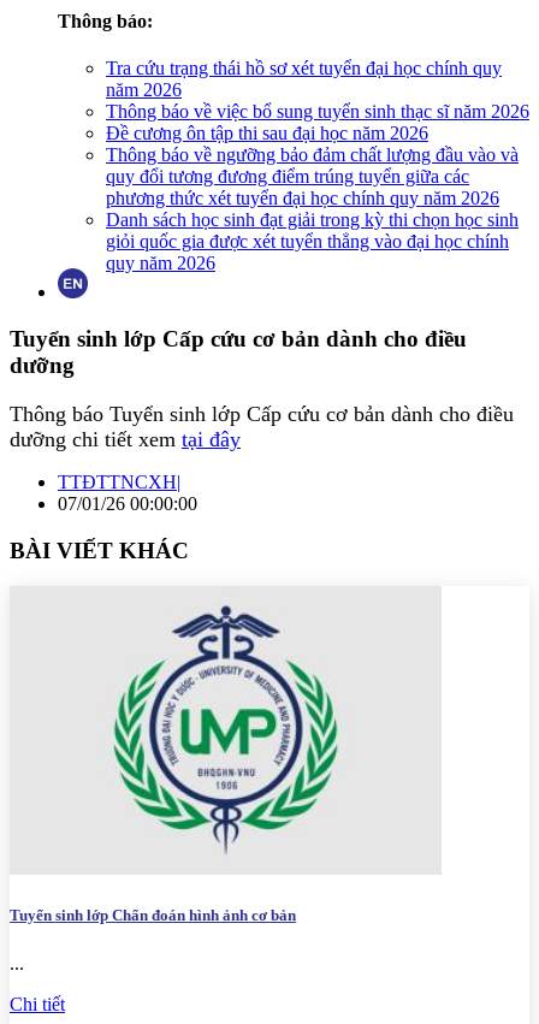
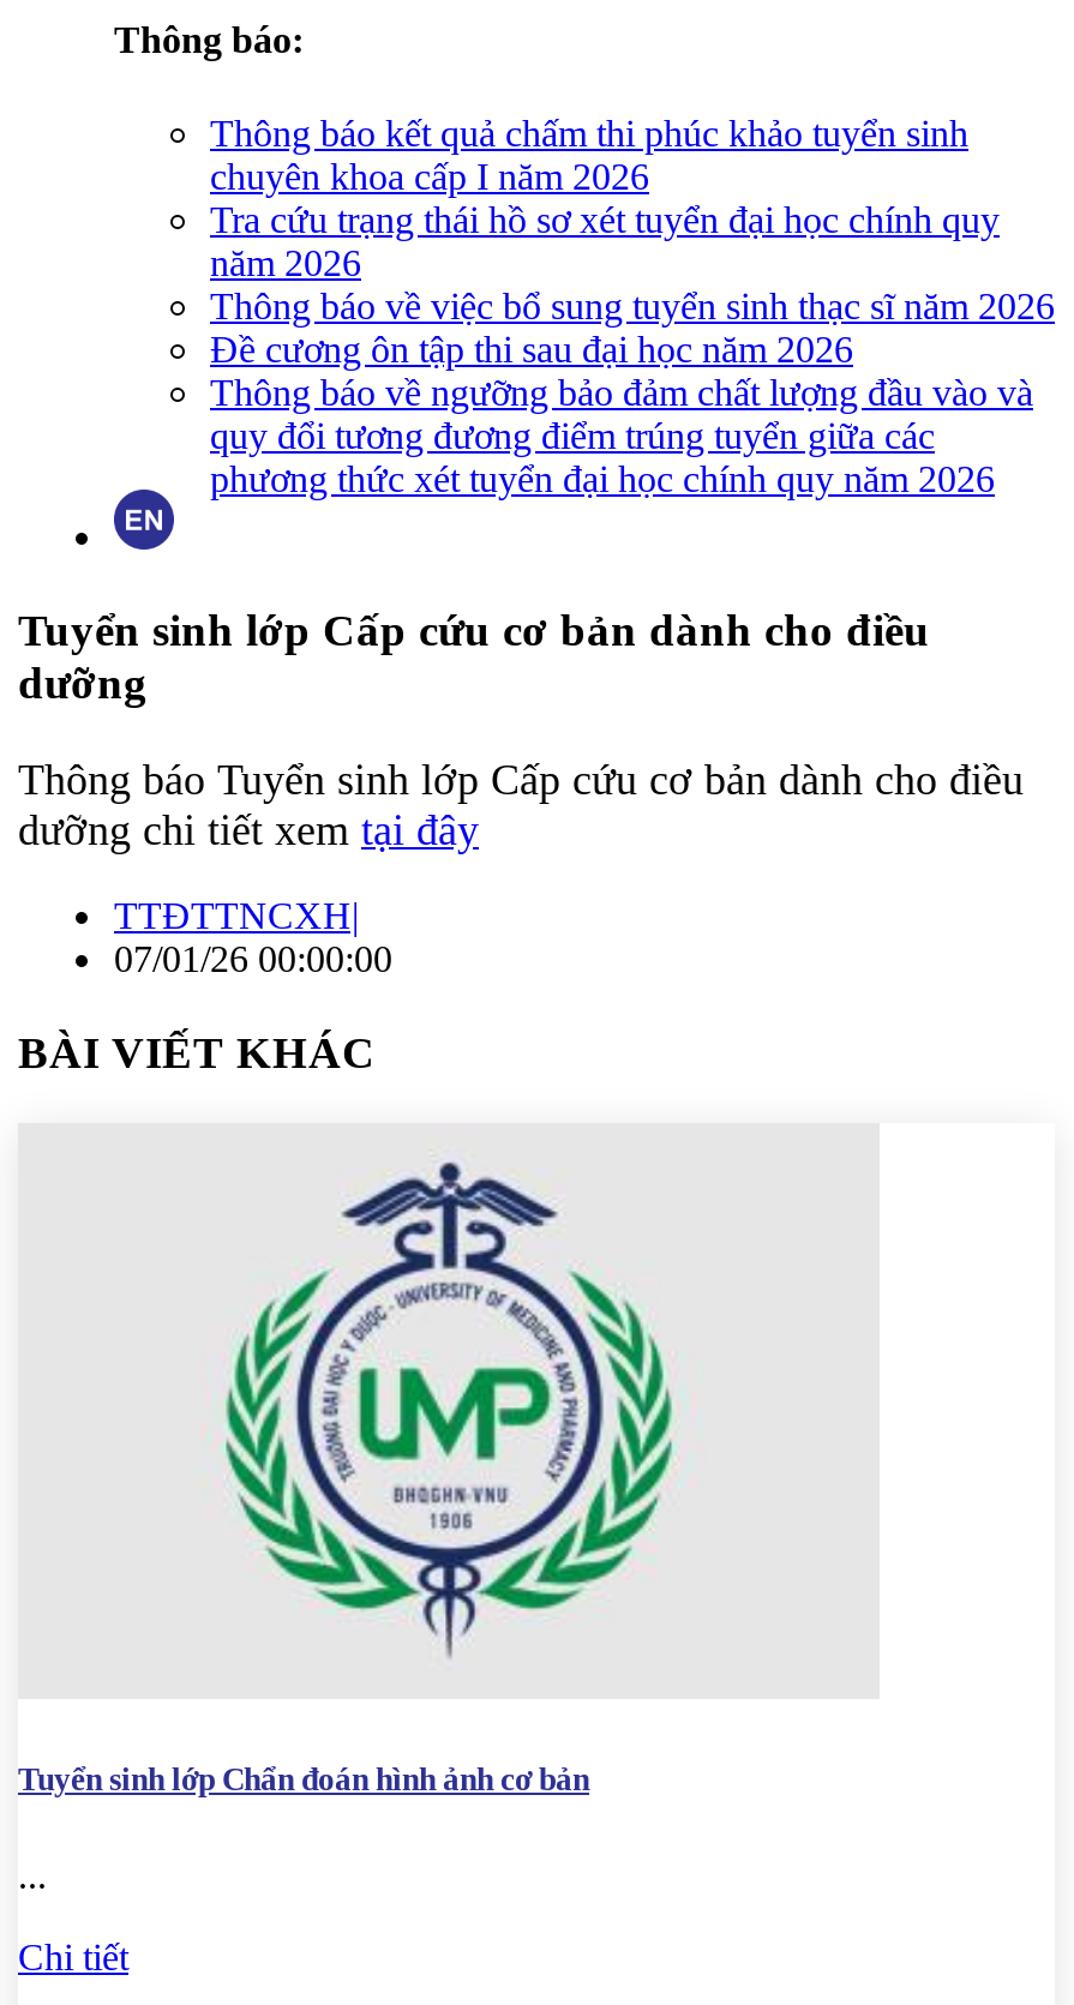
none -> [210,114,968,198] Thông báo kết quả chấm thi phúc khảo tuyển sinh | chuyên khoa cấp I năm 2026
moved [106,58,529,209] -> [210,200,1055,500]: Tra cứu trạng thái hồ sơ xét tuyển đại học chính quy | năm 2026 | Thông báo về việc bổ sung tuyển sinh thạc sĩ năm 2026 | Đề cương ôn tập thi sau đại học năm 2026 | Thông báo về ngưỡng bảo đảm chất lượng đầu vào và | quy đổi tương đương điểm trúng tuyển giữa các | phương thức xét tuyển đại học chính quy năm 2026
[106,210,519,274] Danh sách học sinh đạt giải trong kỳ thi chọn học sinh | giỏi quốc gia được xét tuyển thẳng vào đại học chính | quy năm 2026 -> none

